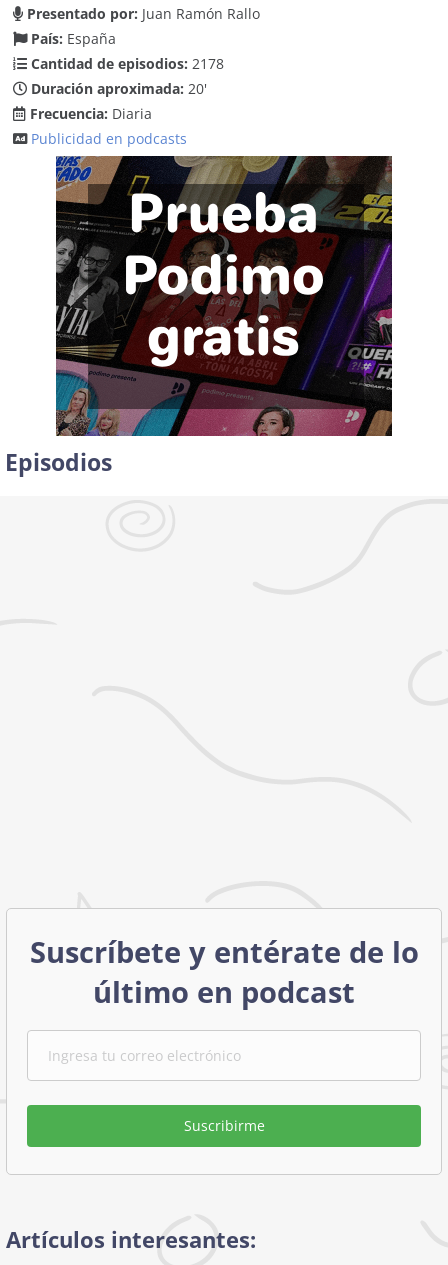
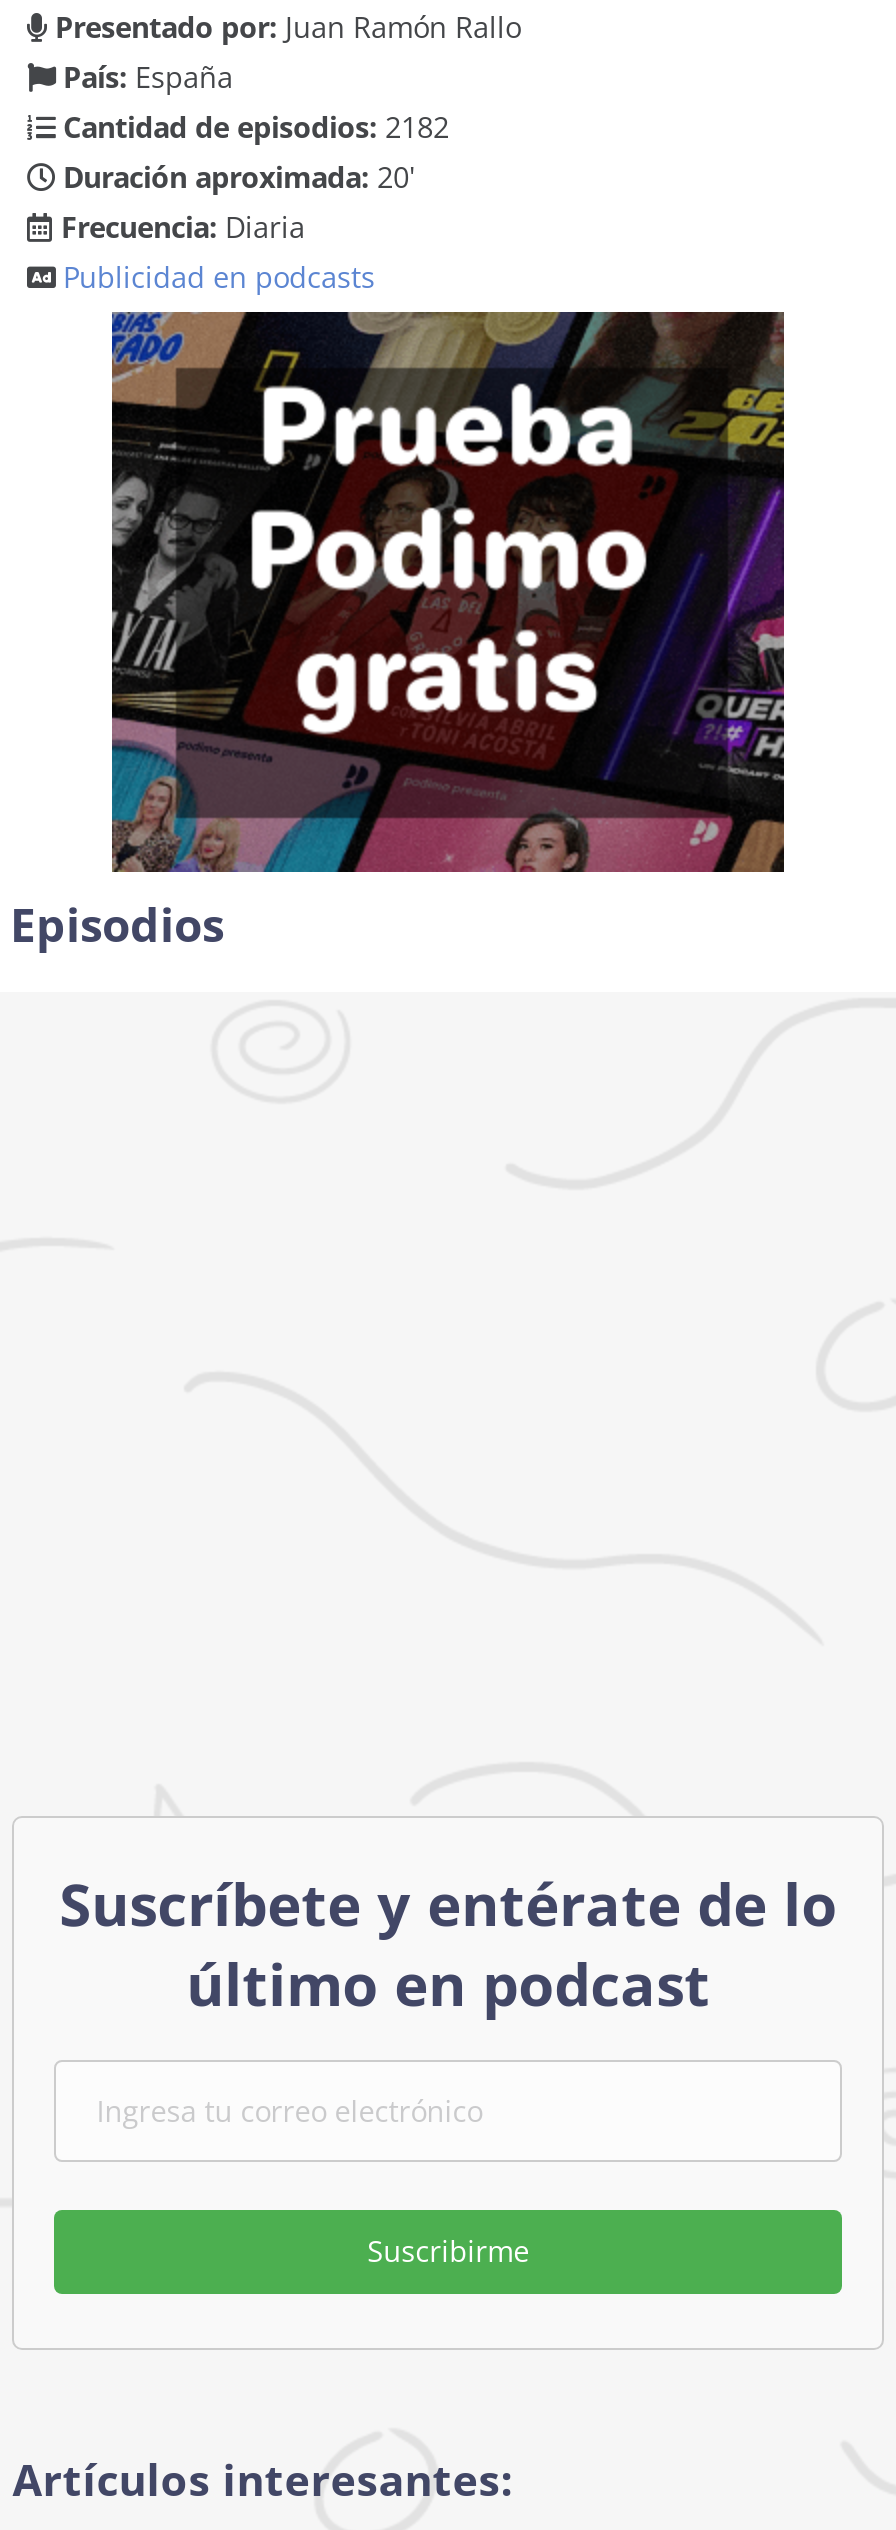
[27,54,224,73] Cantidad de episodios: 2178 -> [55,108,449,146] Cantidad de episodios: 2182

